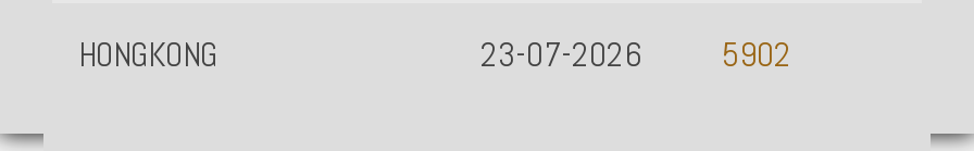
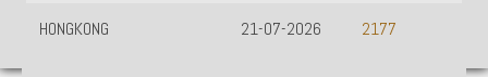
[480,33,641,77] 23-07-2026 -> [241,18,321,40] 21-07-2026
[722,35,791,78] 5902 -> [362,19,396,41] 2177

